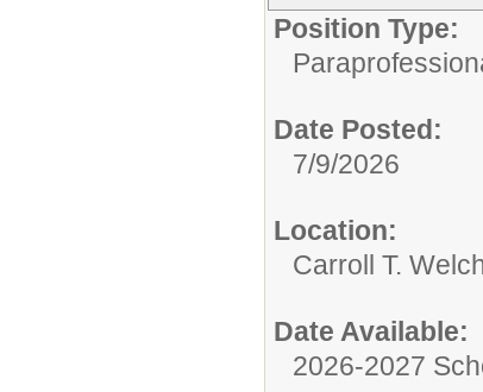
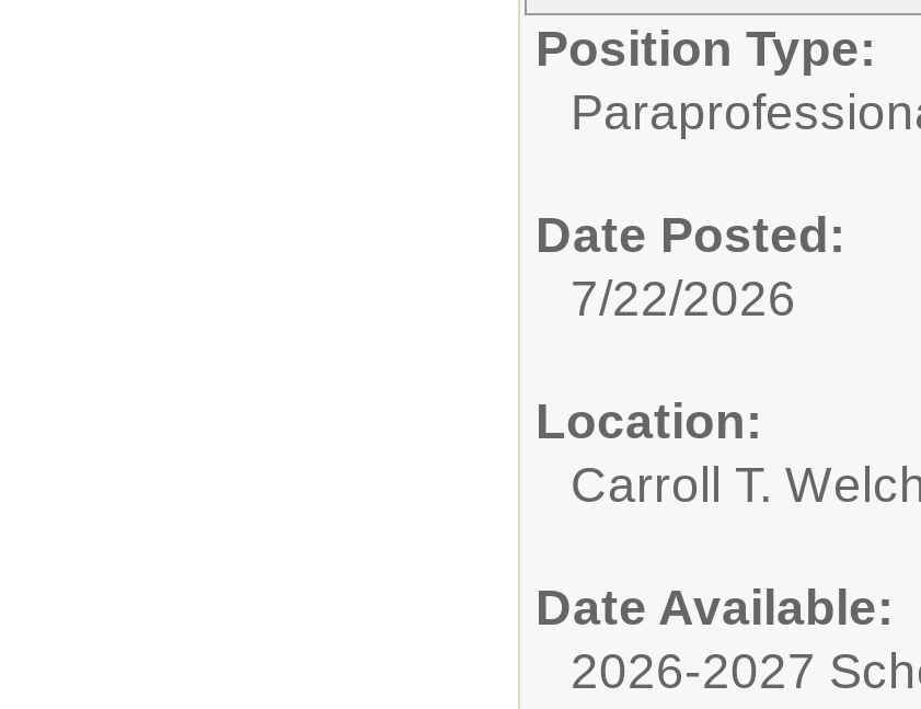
[293,148,400,179] 7/9/2026 -> [571,269,796,326] 7/22/2026

